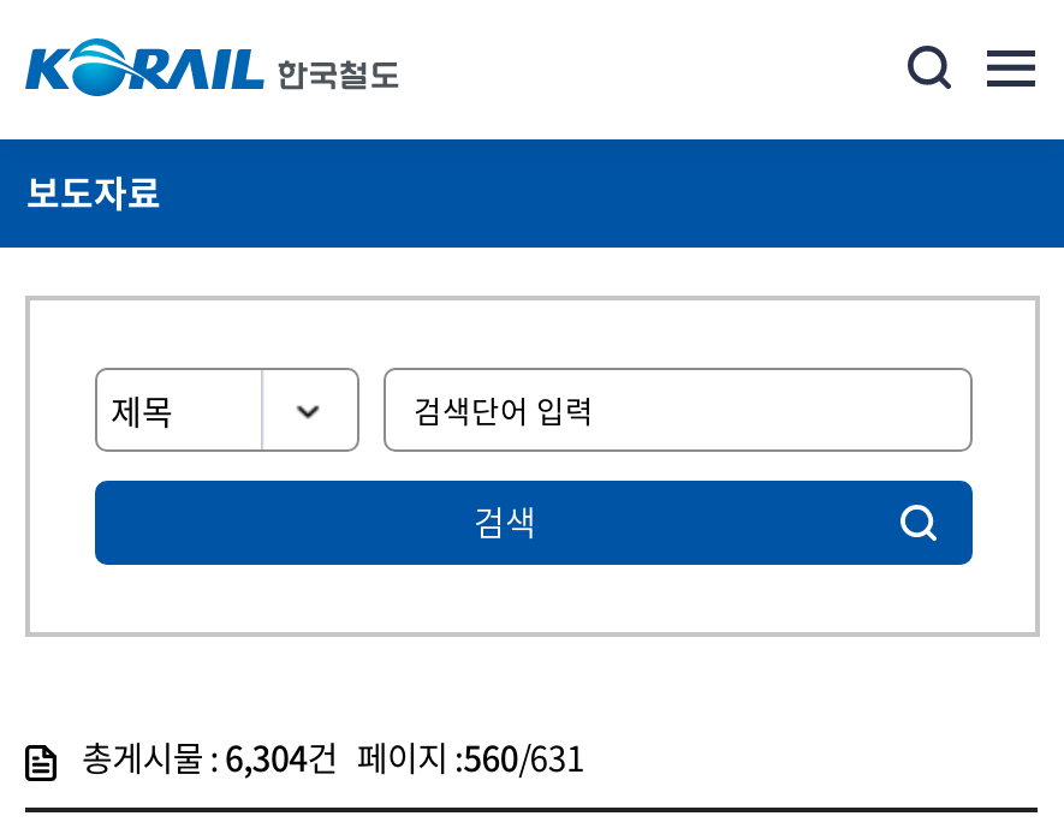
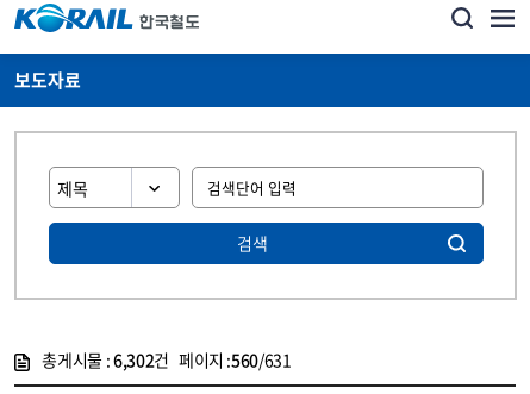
[82,733,585,781] 총게시물 : 6,304건 페이지 : 560/631 -> [42,348,291,371] 총게시물 : 6,302건 페이지 : 560/631

